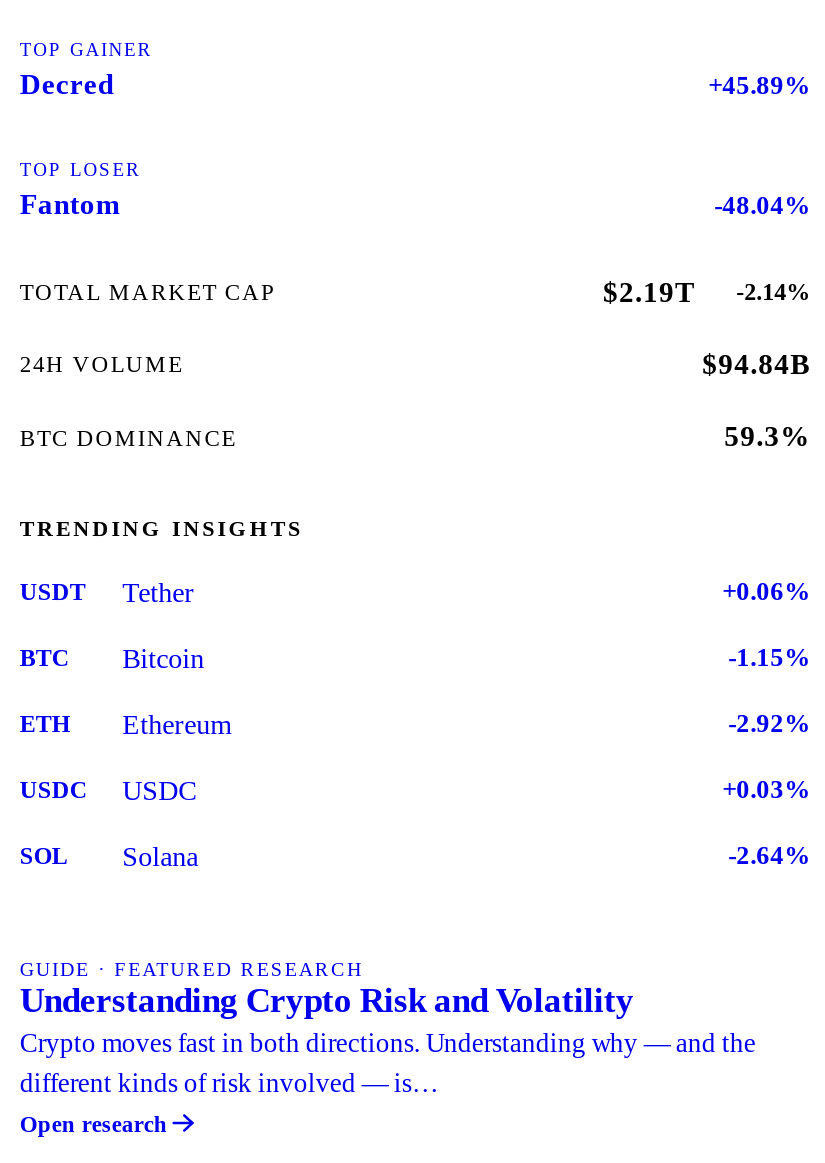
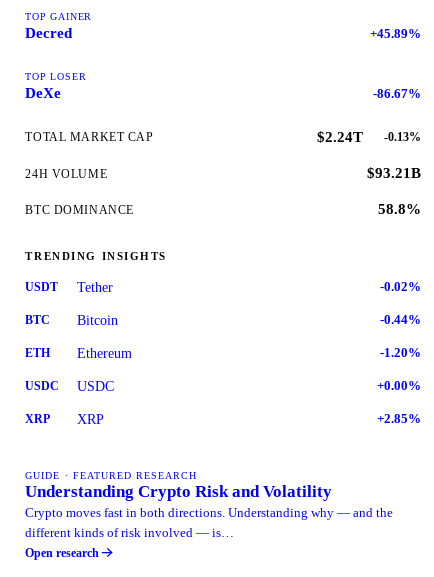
[20,188,810,220] Fantom | -48.04% -> [25,85,421,101] DeXe | -86.67%
[603,276,810,308] $2.19T | -2.14% -> [317,129,421,145] $2.24T | -0.13%
[702,348,810,380] $94.84B -> [367,165,421,181] $93.21B
[724,421,810,453] 59.3% -> [378,201,421,217] 58.8%
[722,578,810,606] +0.06% -> [380,280,421,294] -0.02%
[728,644,810,672] -1.15% -> [380,313,421,327] -0.44%
[728,710,810,738] -2.92% -> [380,346,421,360] -1.20%
[722,776,810,804] +0.03% -> [377,379,421,393] +0.00%
[20,840,810,872] SOL | Solana | -2.64% -> [25,411,421,427] XRP | XRP | +2.85%

